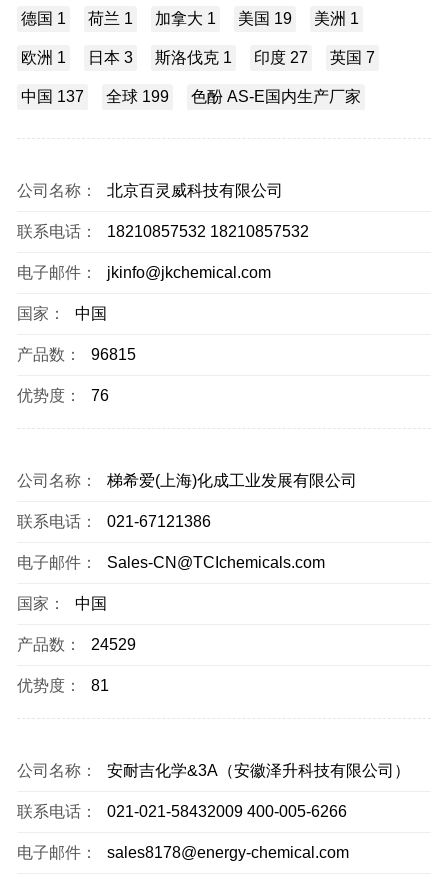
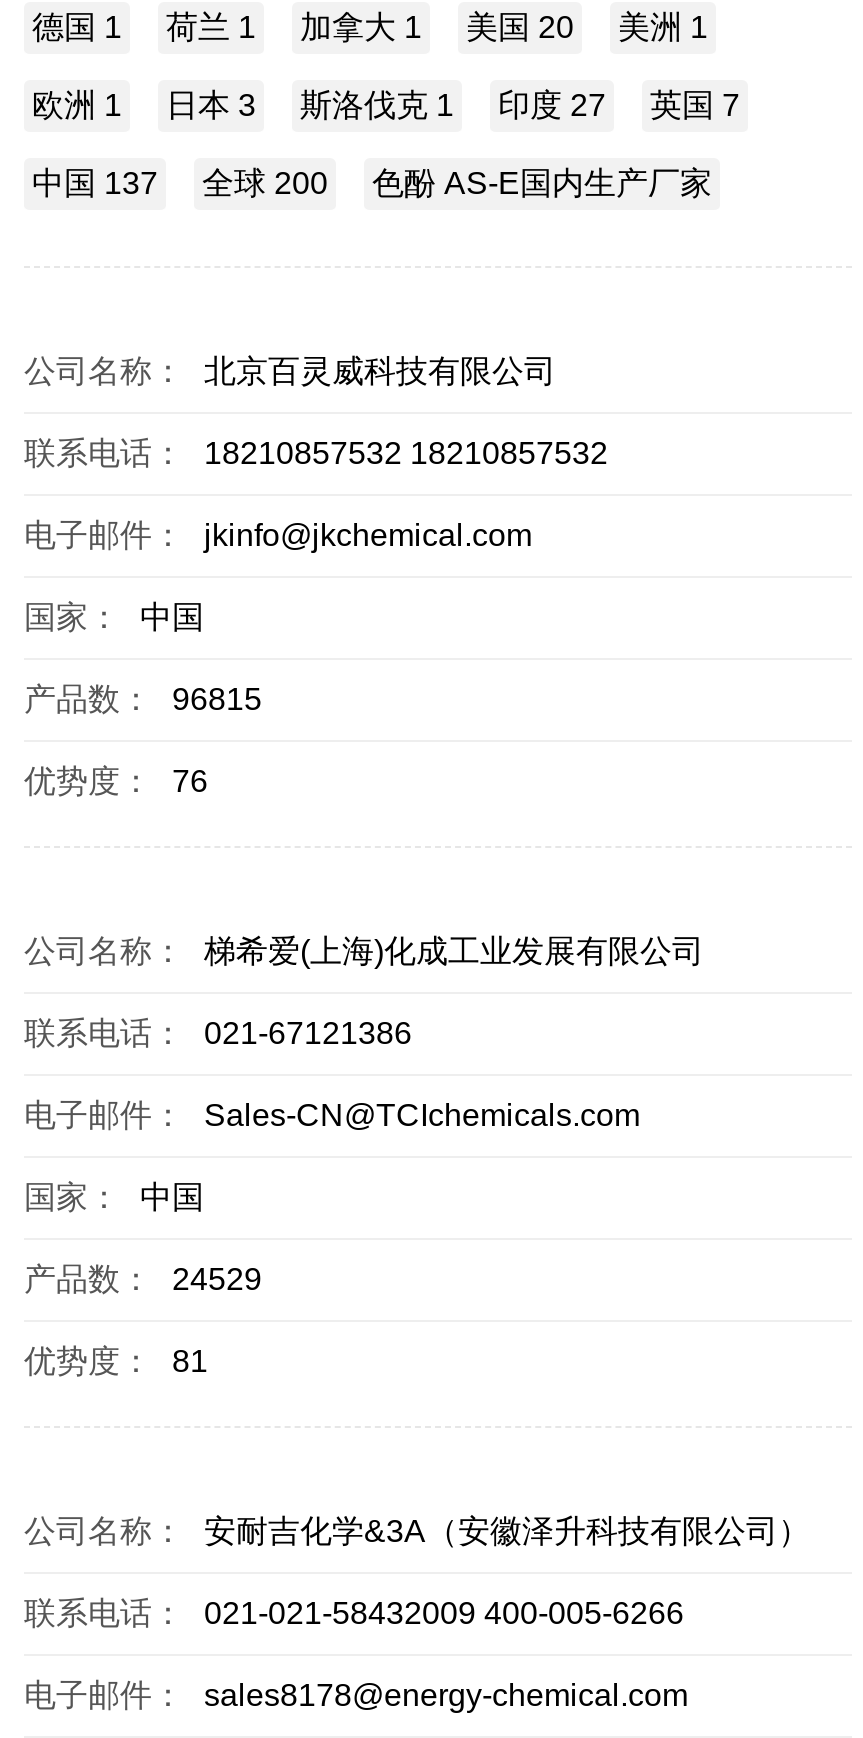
[21,10,359,27] 德国 1 荷兰 1 加拿大 1 美国 19 美洲 1 -> [32,10,708,44] 德国 1 荷兰 1 加拿大 1 美国 20 美洲 1
[21,88,361,105] 中国 137 全球 199 色酚 AS-E国内生产厂家 -> [32,166,712,200] 中国 137 全球 200 色酚 AS-E国内生产厂家

